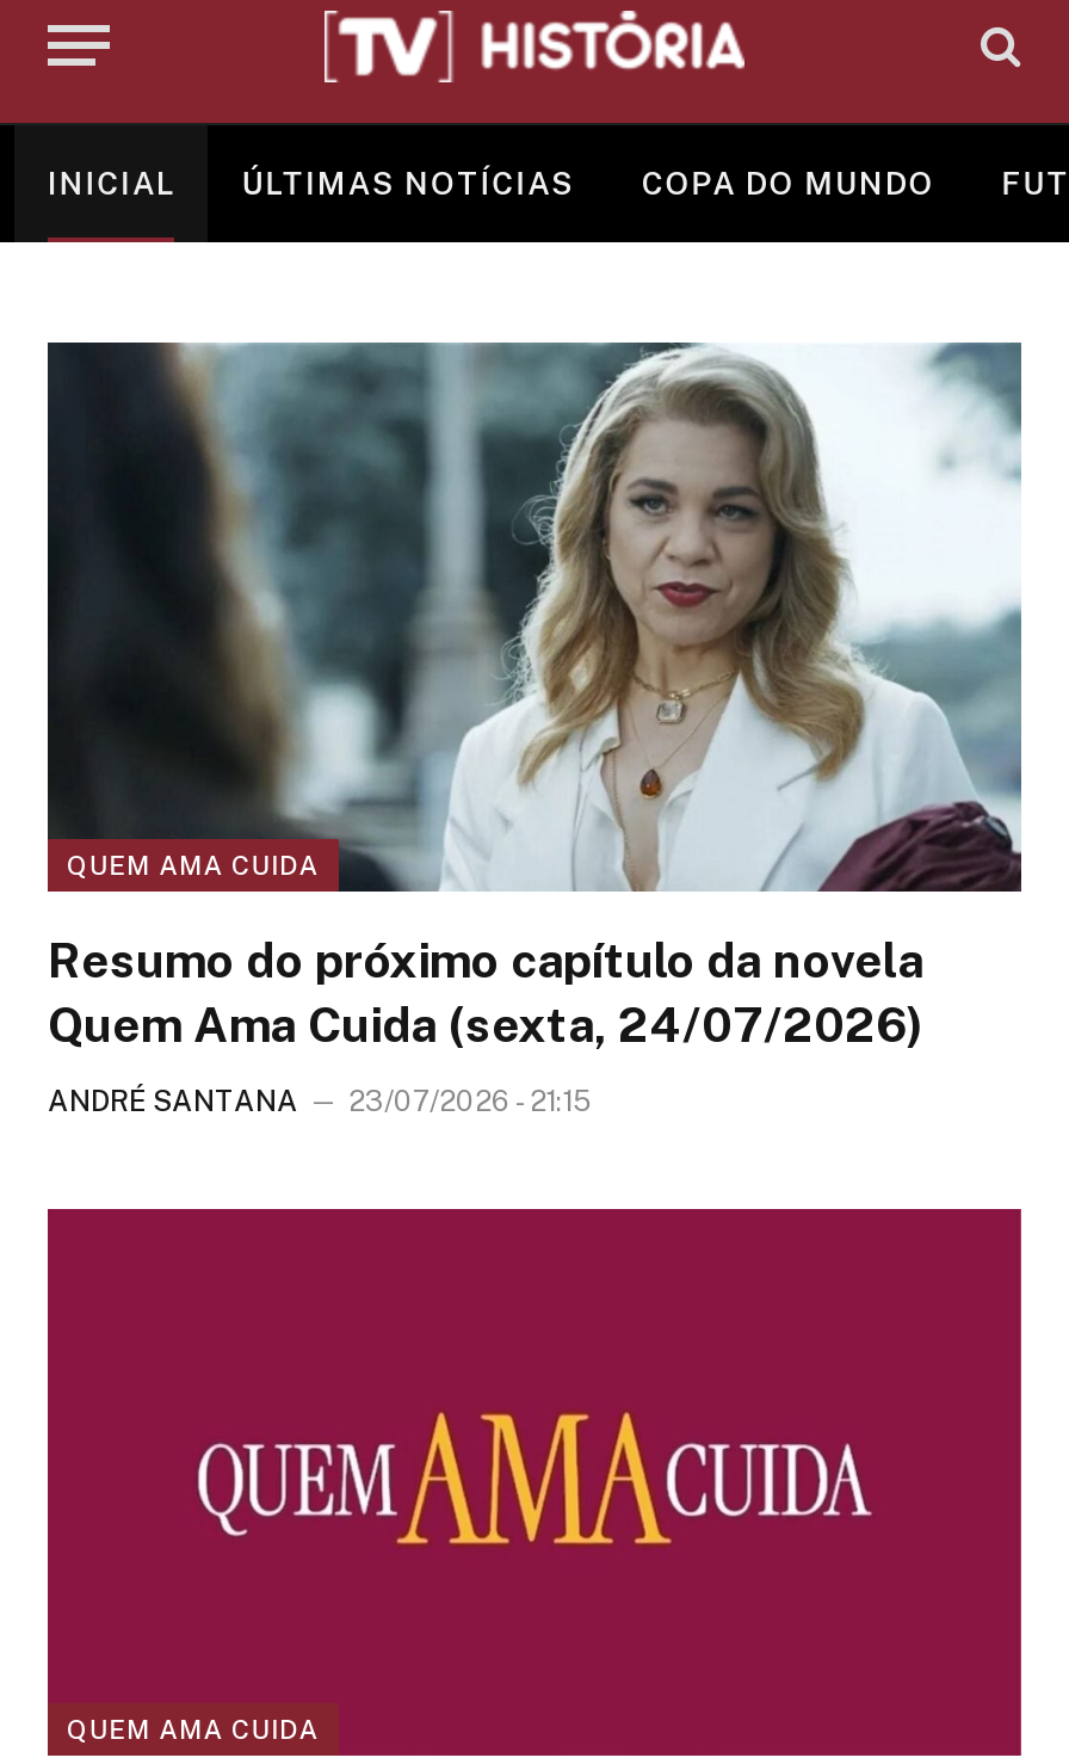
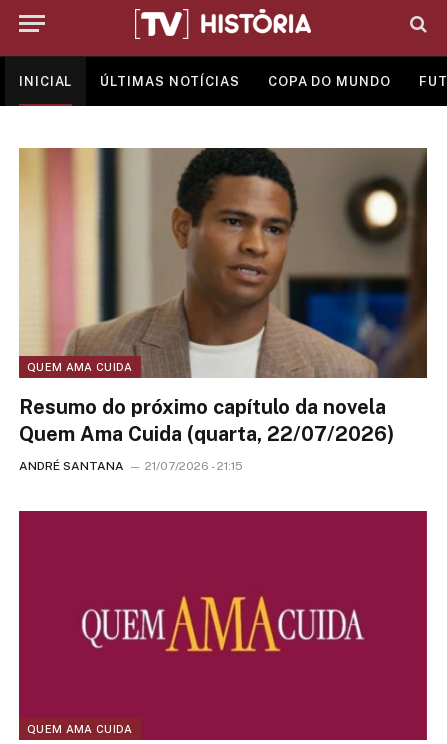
[45,340,1024,894] [image] -> [18,147,428,379] [image]
[48,995,923,1053] Quem Ama Cuida (sexta, 24/07/2026) -> [19,421,394,445] Quem Ama Cuida (quarta, 22/07/2026)
[48,1084,592,1117] ANDRÉ SANTANA 23/07/2026 - 21:15 -> [19,458,243,472] ANDRÉ SANTANA 21/07/2026 - 21:15

